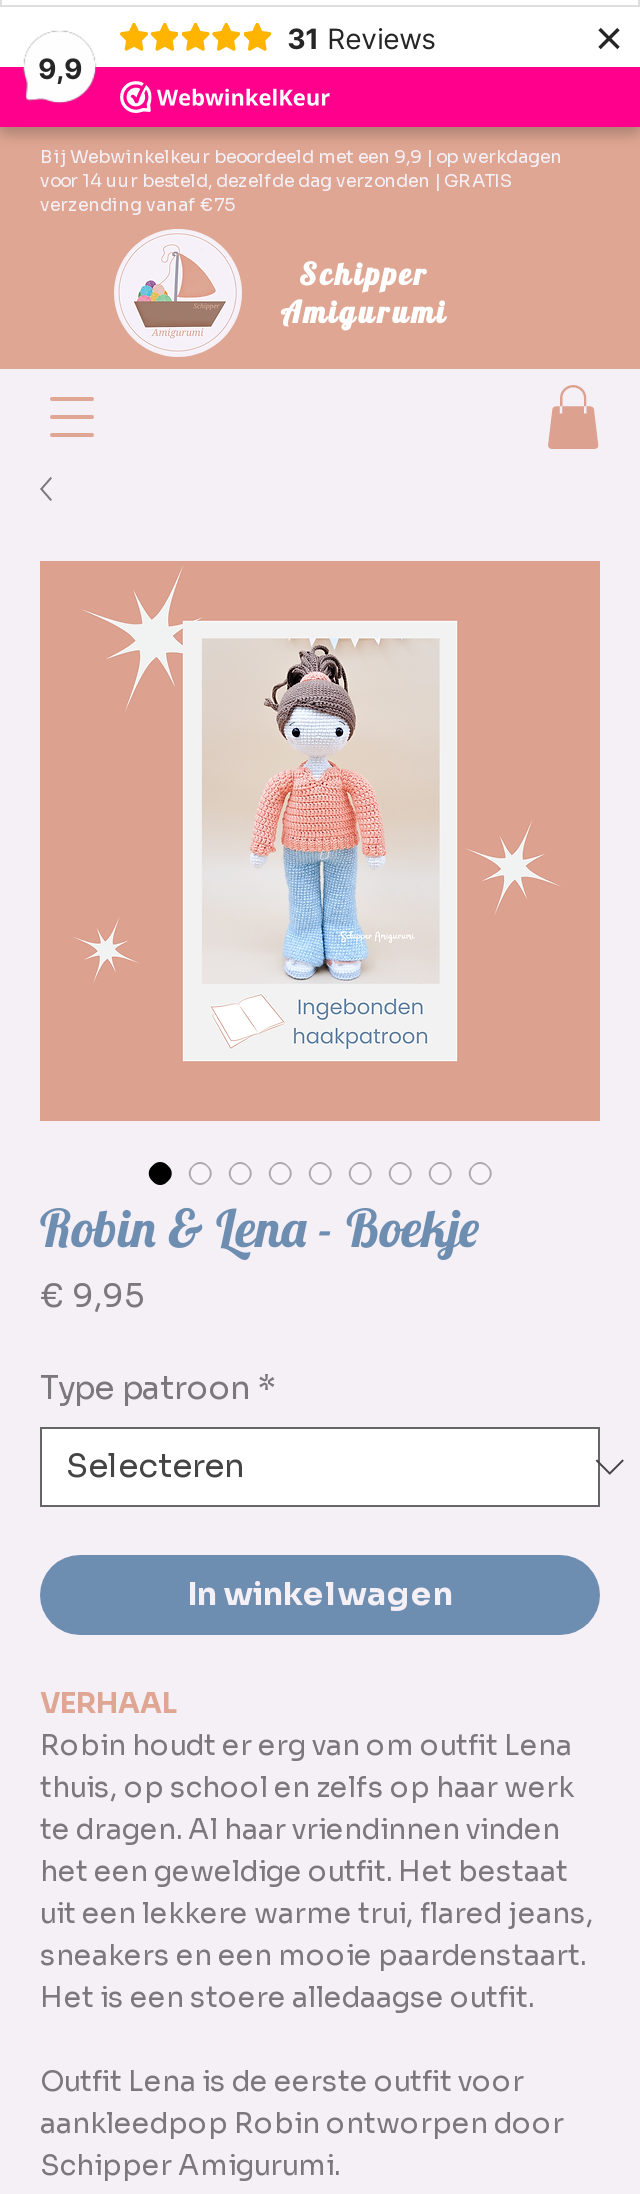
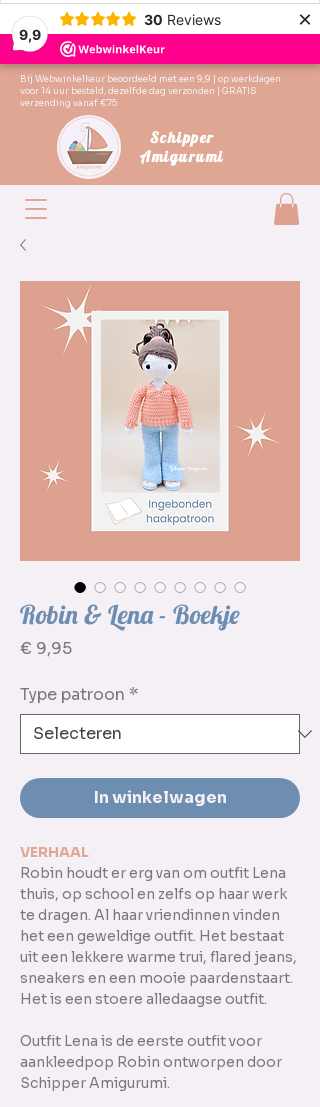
[287,20,435,54] 31 Reviews -> [144,10,221,27] 30 Reviews

